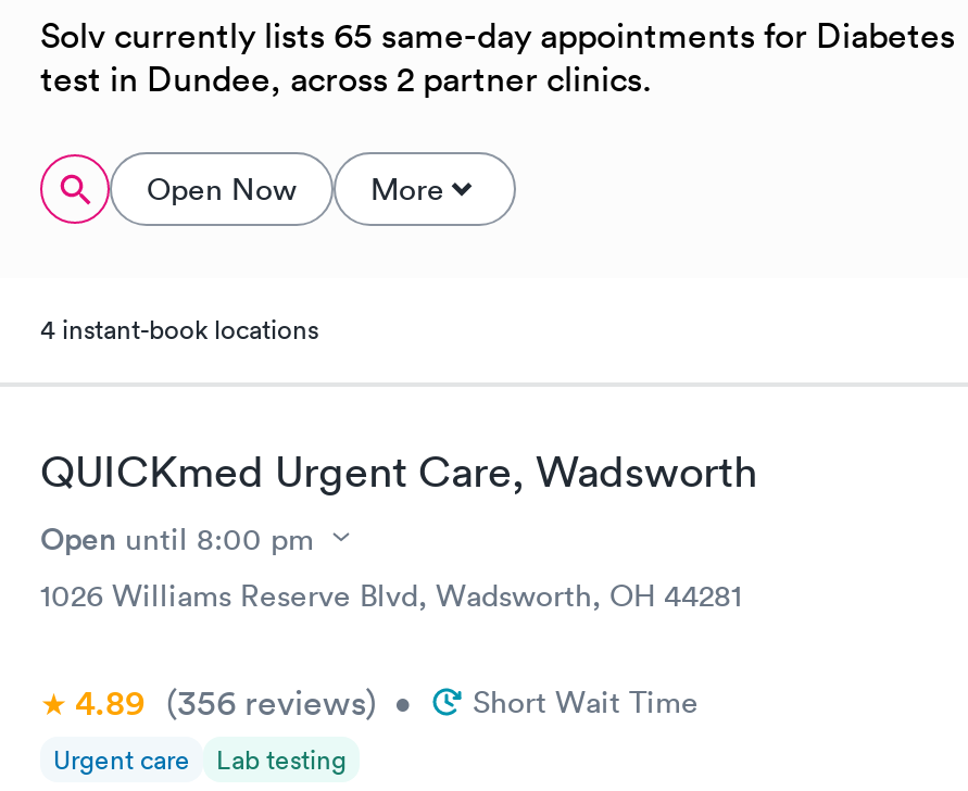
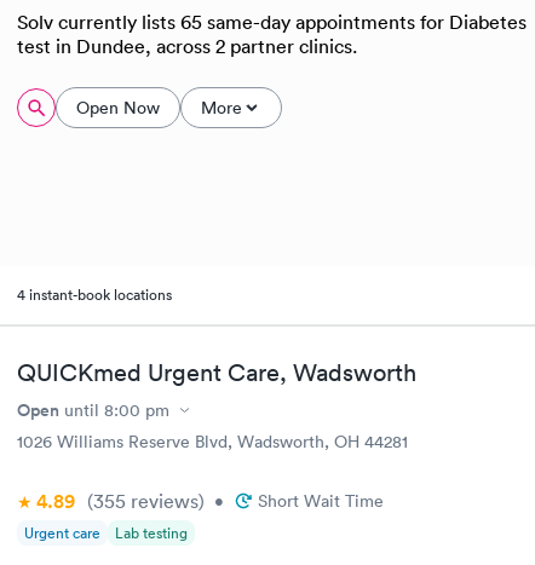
[75,679,699,725] 4.89 (356 reviews) • Short Wait Time -> [36,489,384,515] 4.89 (355 reviews) • Short Wait Time

